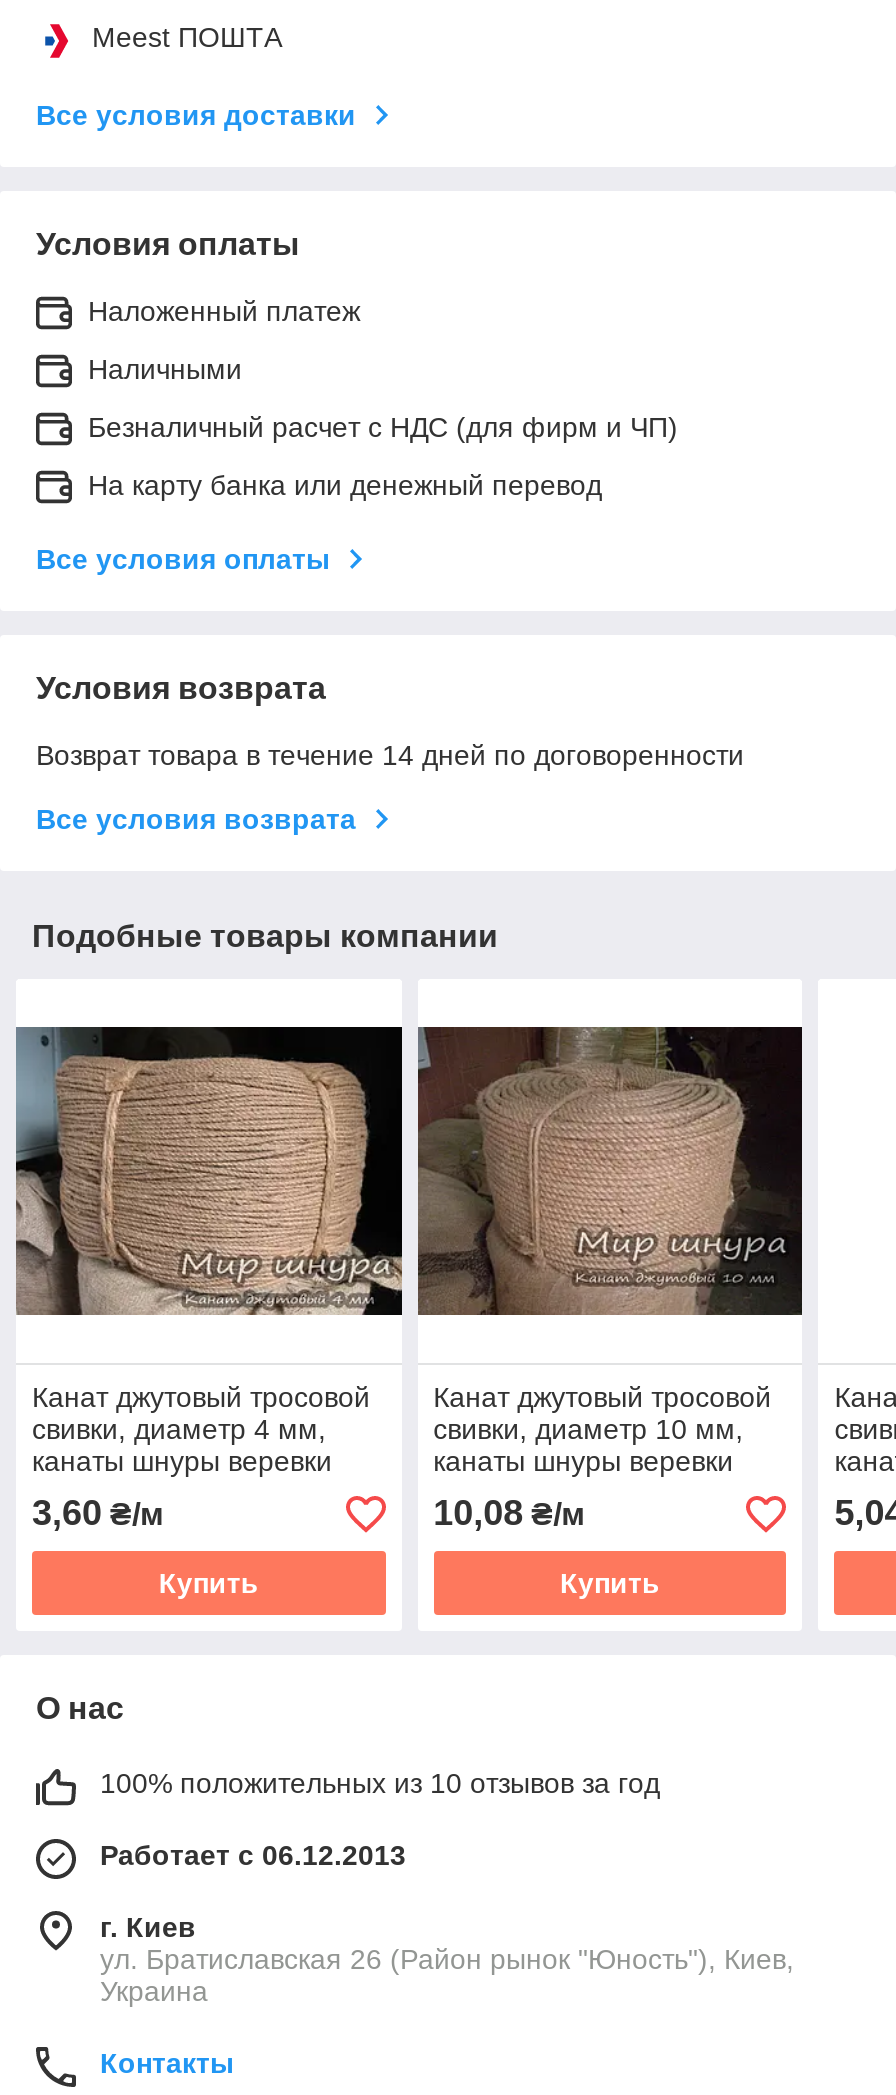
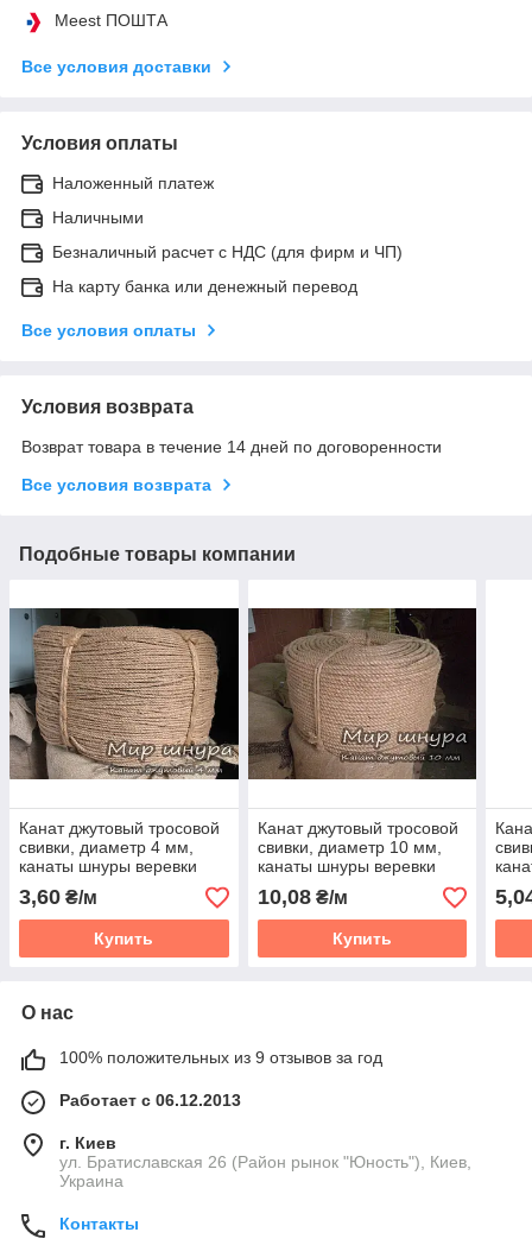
[100,1768,660,1800] 100% положительных из 10 отзывов за год -> [59,1048,382,1067] 100% положительных из 9 отзывов за год

